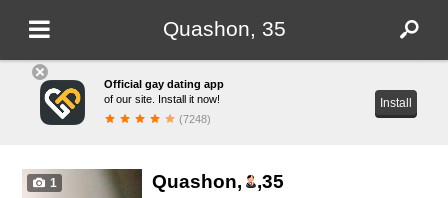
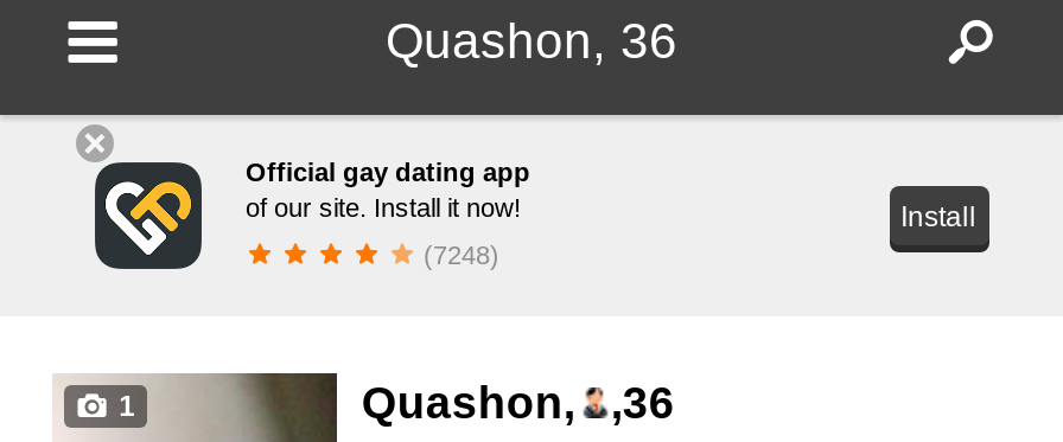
[162,17,285,40] Quashon, 35 -> [386,13,677,68] Quashon, 36
[152,171,284,192] Quashon, ,35 -> [362,378,675,428] Quashon, ,36

